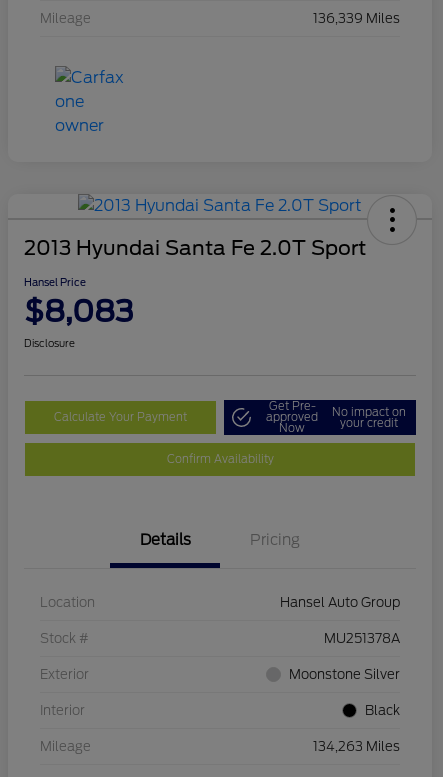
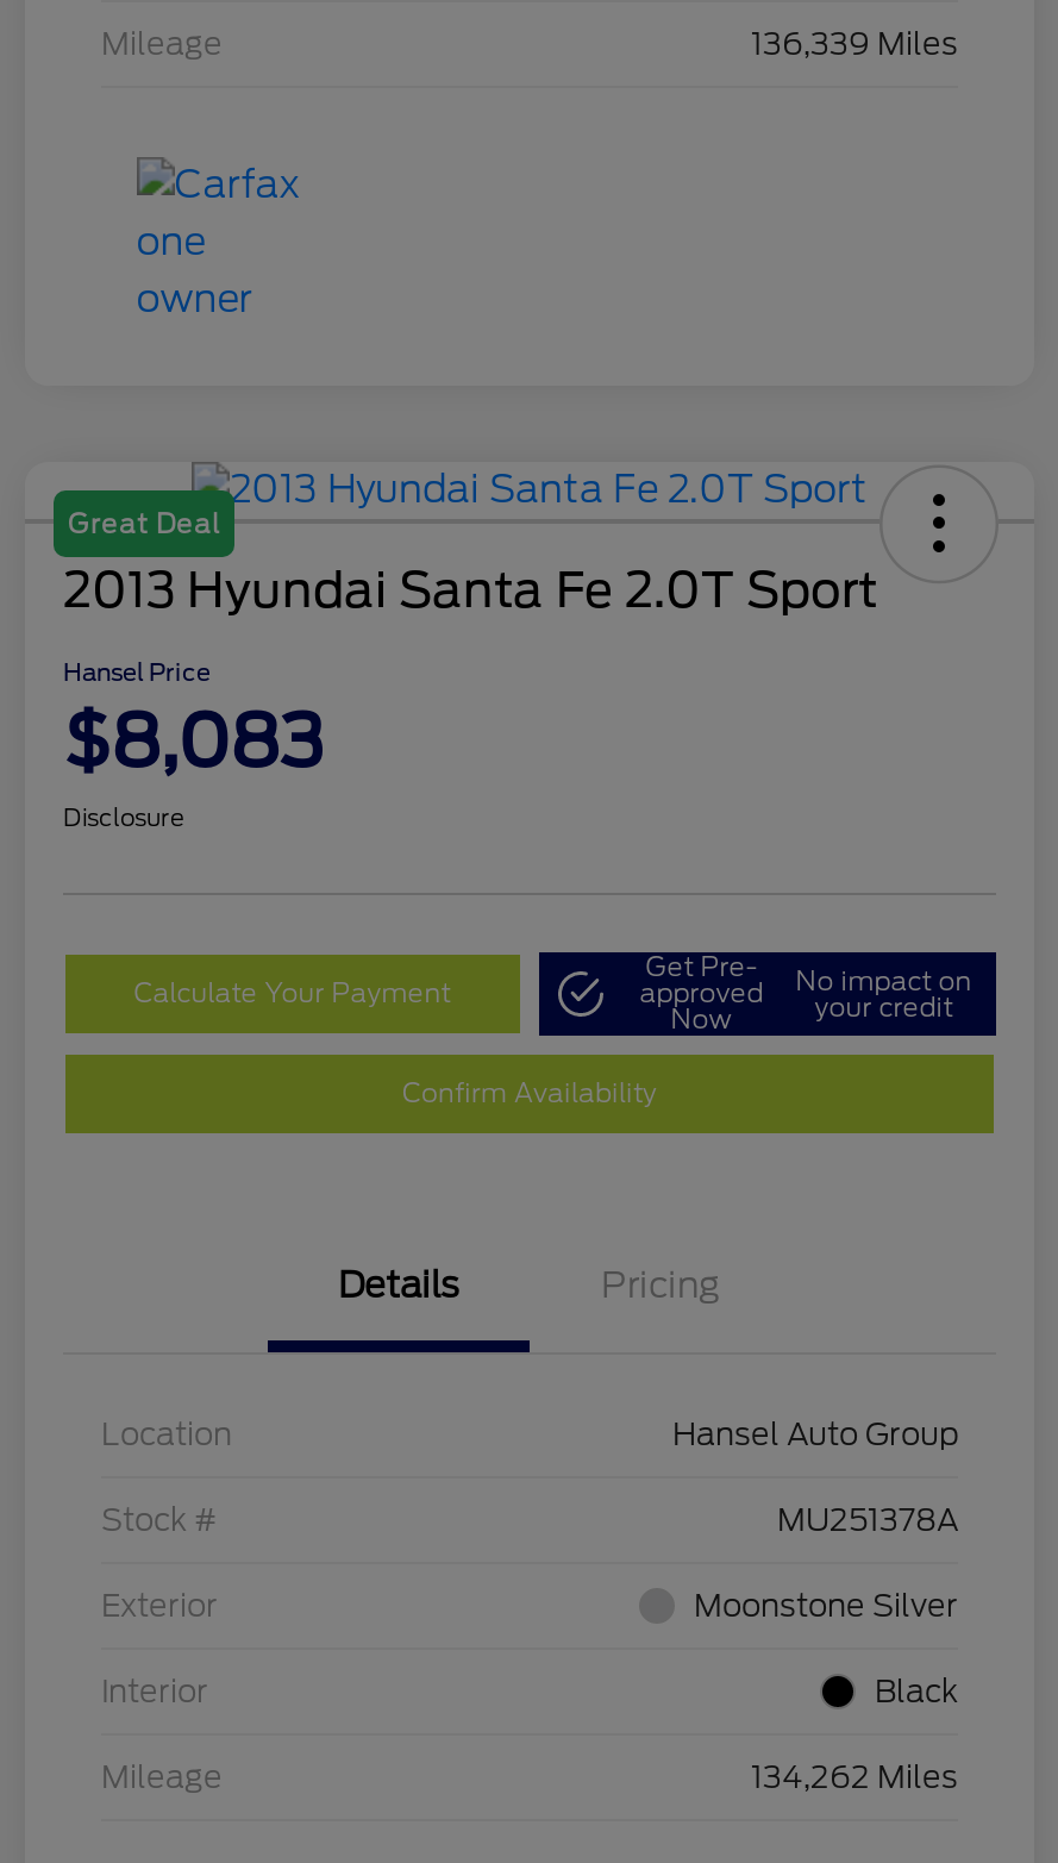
none -> [68,508,220,541] Great Deal
[313,739,400,754] 134,263 Miles -> [751,1760,958,1796] 134,262 Miles

